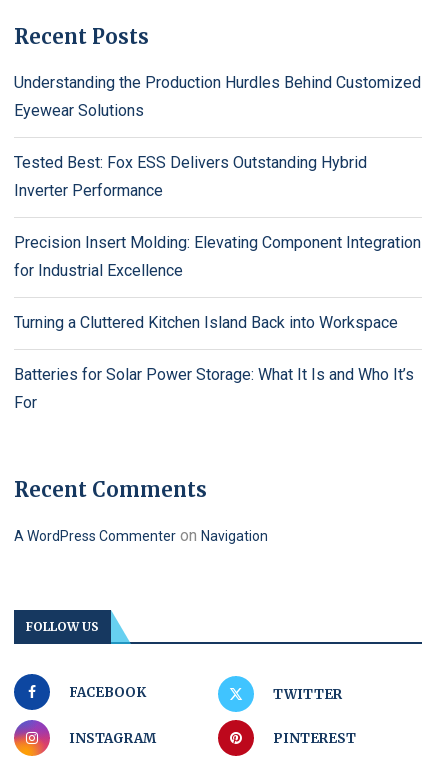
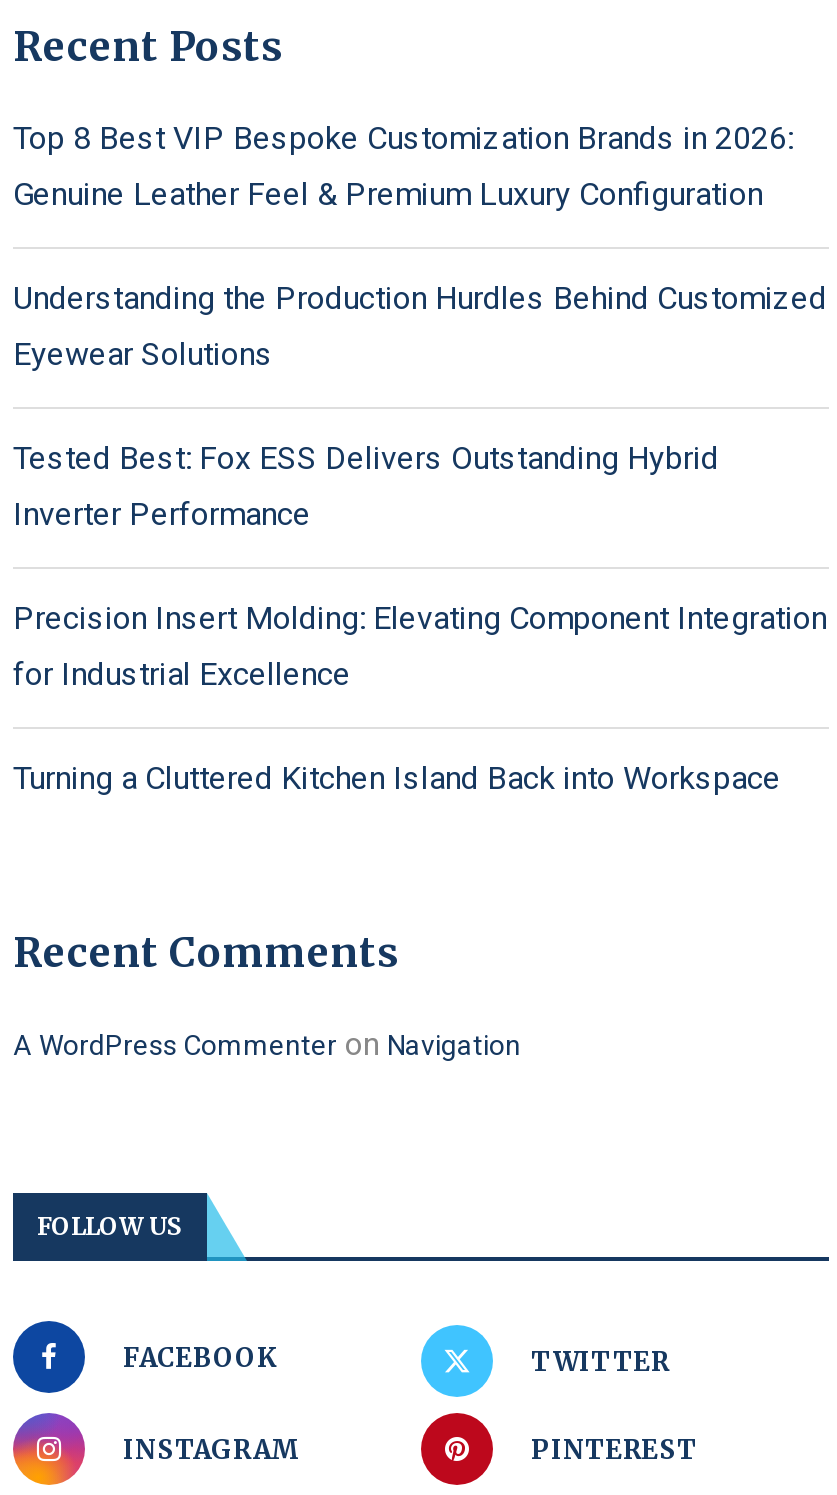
none -> [13,120,793,214] Top 8 Best VIP Bespoke Customization Brands in 2026: | Genuine Leather Feel & Premium Luxury Configuration
moved [14,73,421,332] -> [13,280,827,798]: Understanding the Production Hurdles Behind Customized | Eyewear Solutions | Tested Best: Fox ESS Delivers Outstanding Hybrid | Inverter Performance | Precision Insert Molding: Elevating Component Integration | for Industrial Excellence | Turning a Cluttered Kitchen Island Back into Workspace
[14,365,414,412] Batteries for Solar Power Storage: What It Is and Who It’s | For -> none

